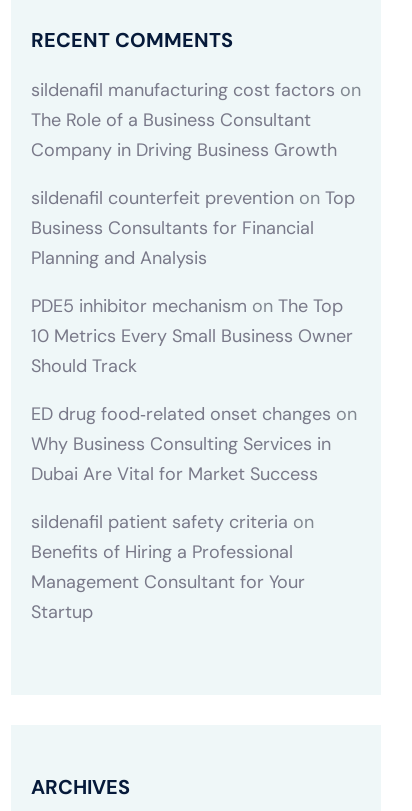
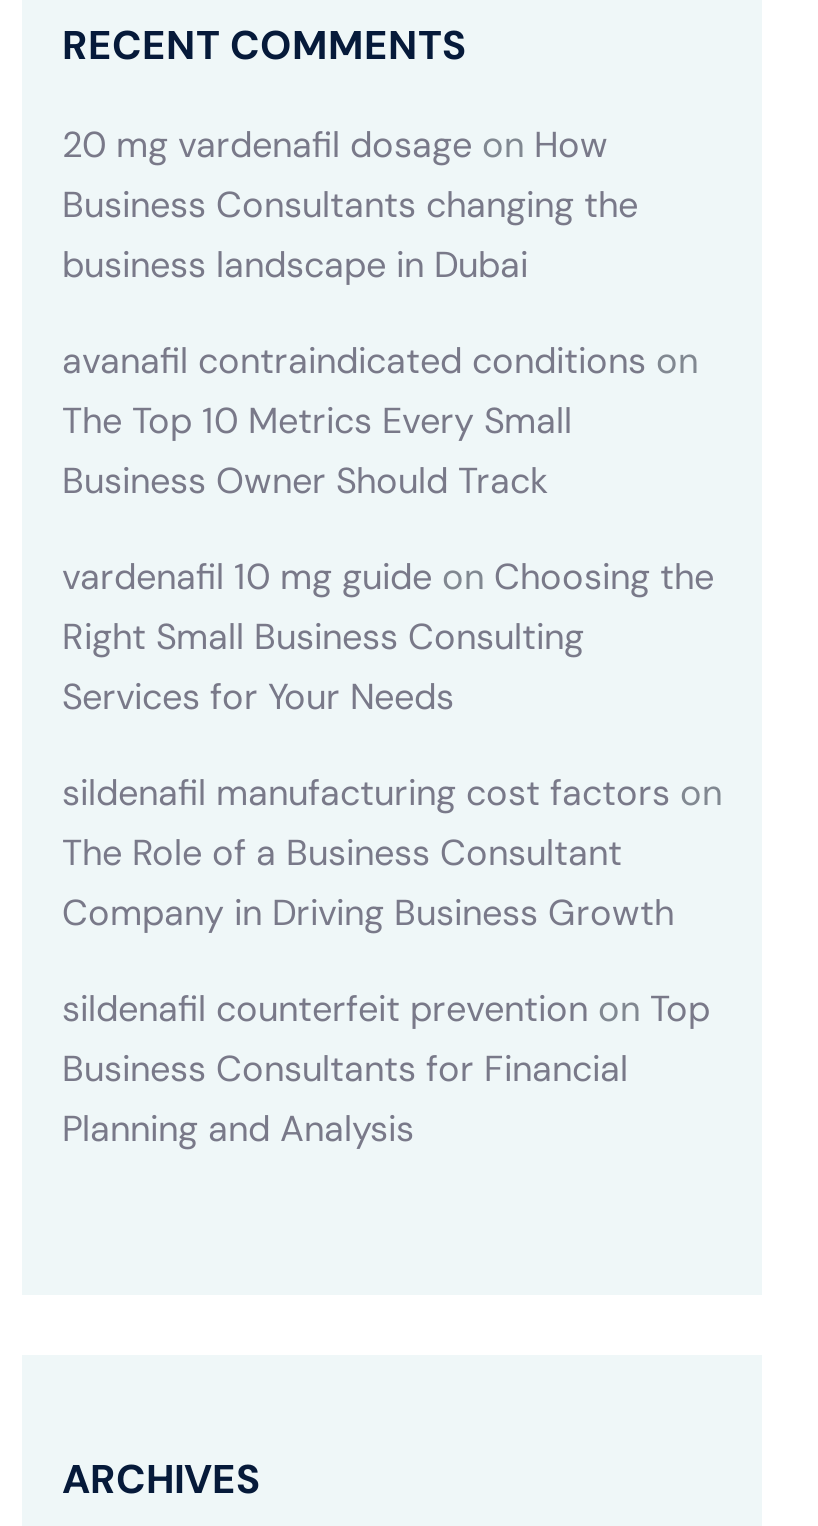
none -> [62,120,714,720] 20 mg vardenafil dosage on How | Business Consultants changing the | business landscape in Dubai | avanafil contraindicated conditions on | The Top 10 Metrics Every Small | Business Owner Should Track | vardenafil 10 mg guide on Choosing the | Right Small Business Consulting | Services for Your Needs
moved [31,77,361,269] -> [62,768,722,1152]: sildenafil manufacturing cost factors on | The Role of a Business Consultant | Company in Driving Business Growth | sildenafil counterfeit prevention on Top | Business Consultants for Financial | Planning and Analysis
[31,293,357,623] PDE5 inhibitor mechanism on The Top | 10 Metrics Every Small Business Owner | Should Track | ED drug food‑related onset changes on | Why Business Consulting Services in | Dubai Are Vital for Market Success | sildenafil patient safety criteria on | Benefits of Hiring a Professional | Management Consultant for Your | Startup -> none

